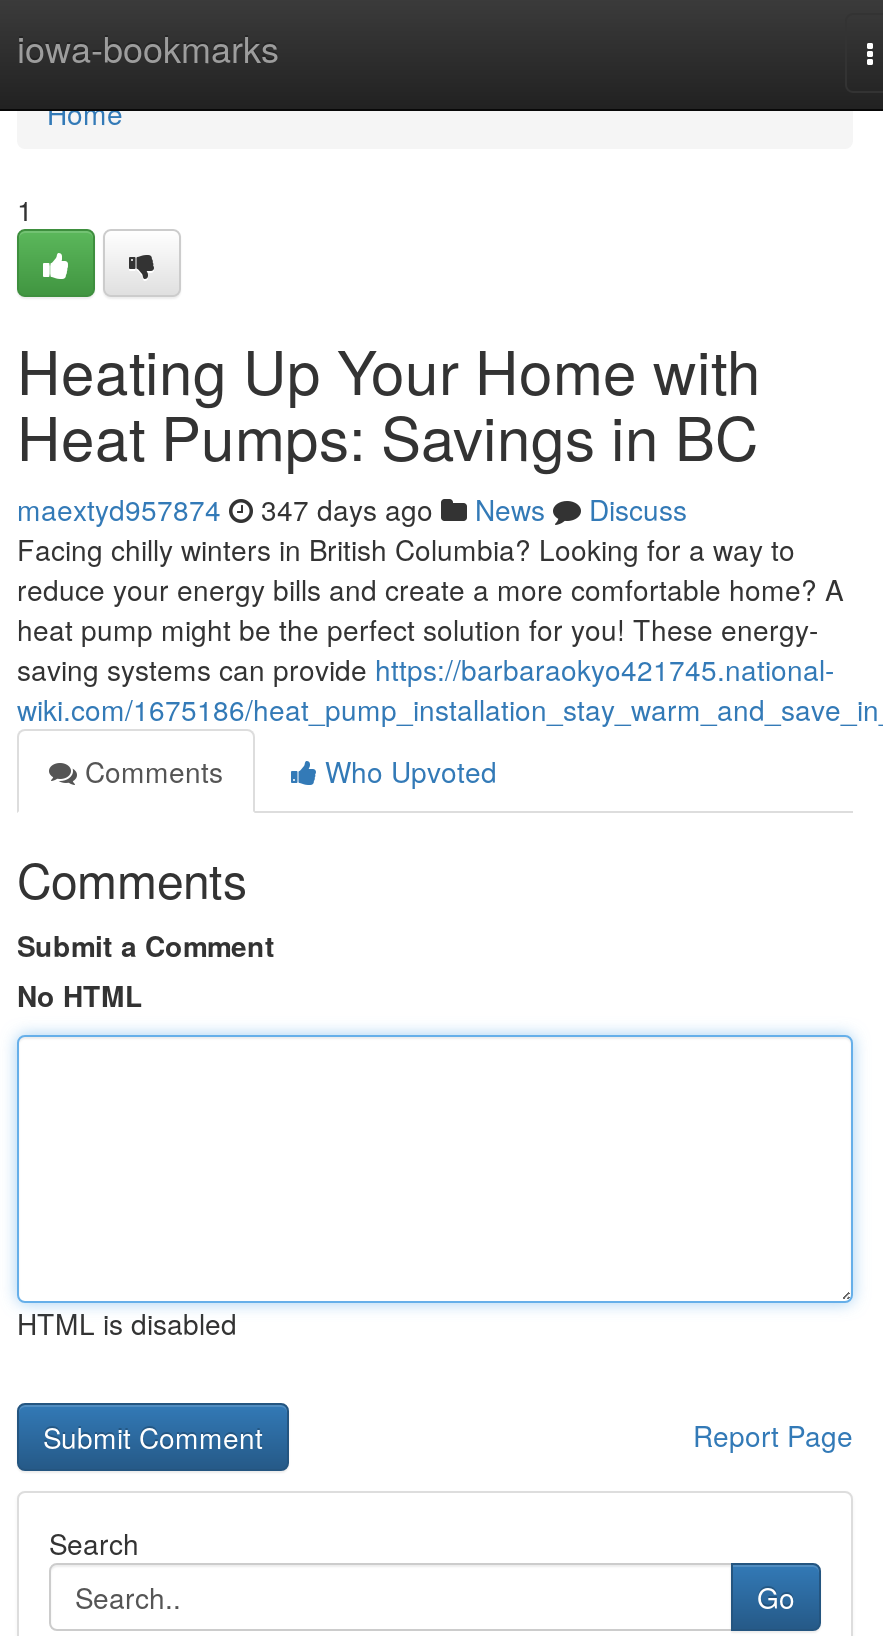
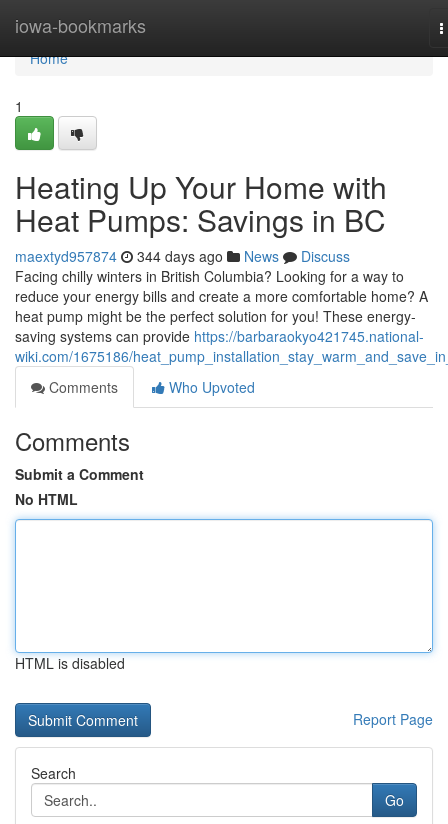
[17,489,687,529] maextyd957874 347 days ago News Discuss -> [15,246,350,266] maextyd957874 344 days ago News Discuss

